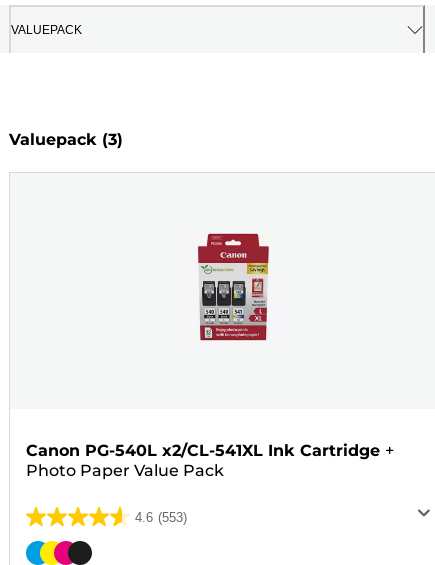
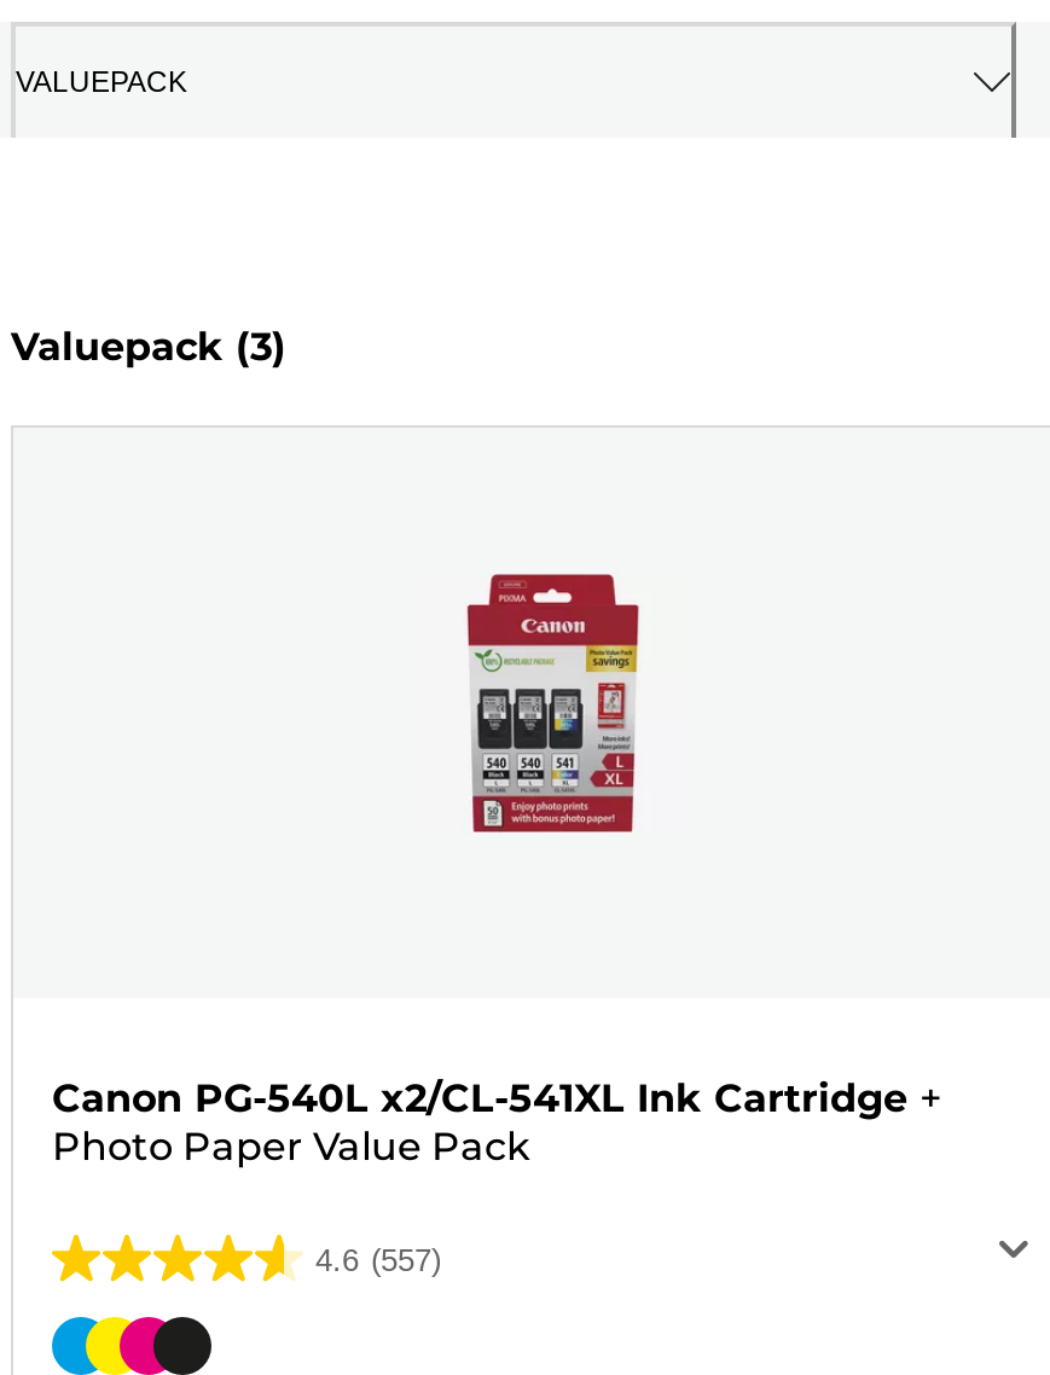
[135,510,187,525] 4.6 (553) -> [315,1241,441,1278] 4.6 (557)

